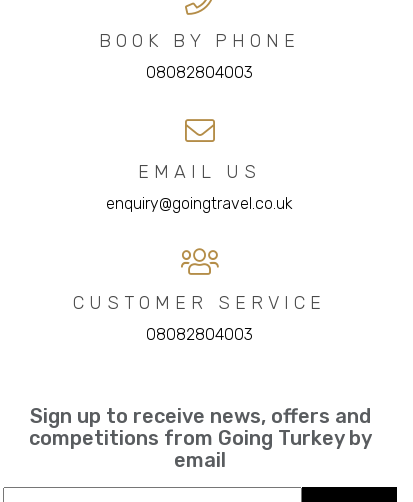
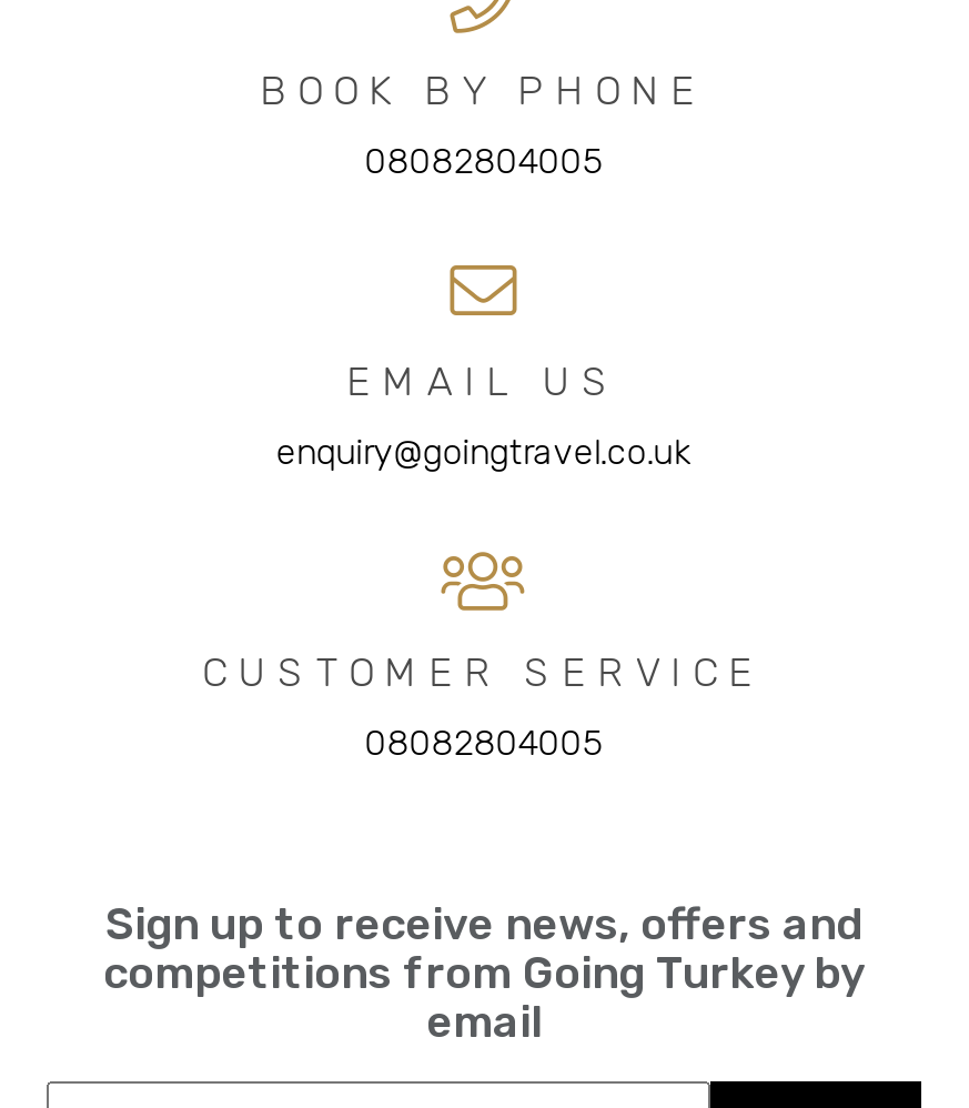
[146,63,253,82] 08082804003 -> [365,140,602,182] 08082804005
[146,325,253,344] 08082804003 -> [365,722,602,764] 08082804005

